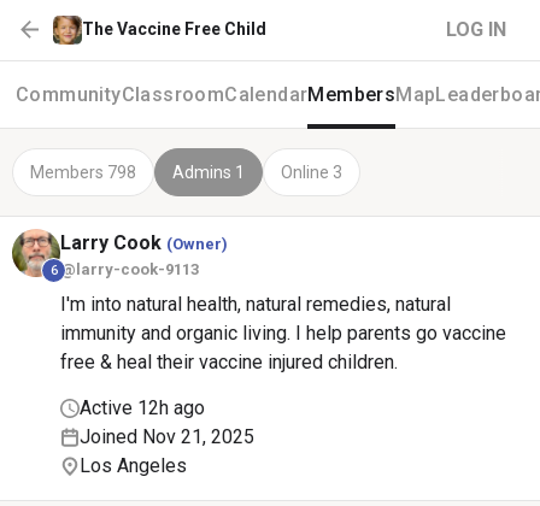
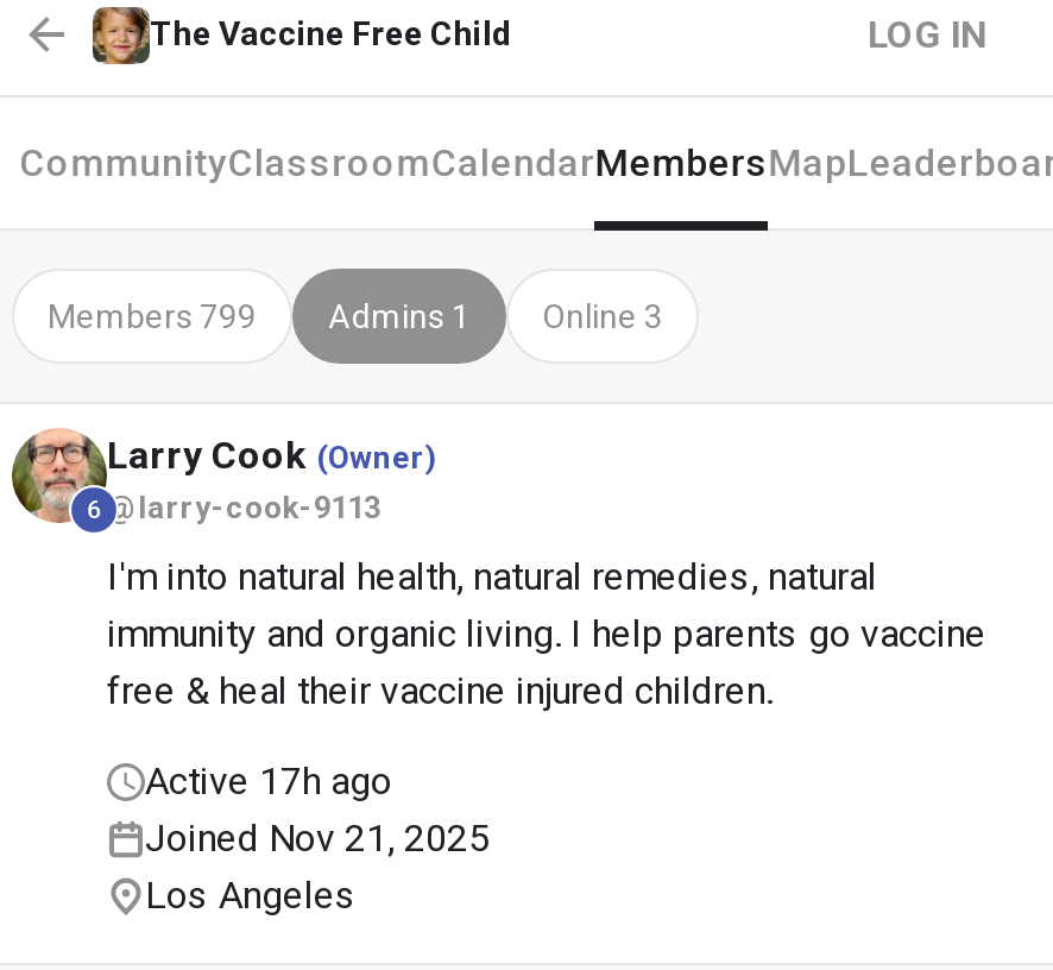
[30,162,342,181] Members 798 Admins 1 Online 3 -> [48,296,663,334] Members 799 Admins 1 Online 3
[80,396,205,419] Active 12h ago -> [145,758,392,804] Active 17h ago

